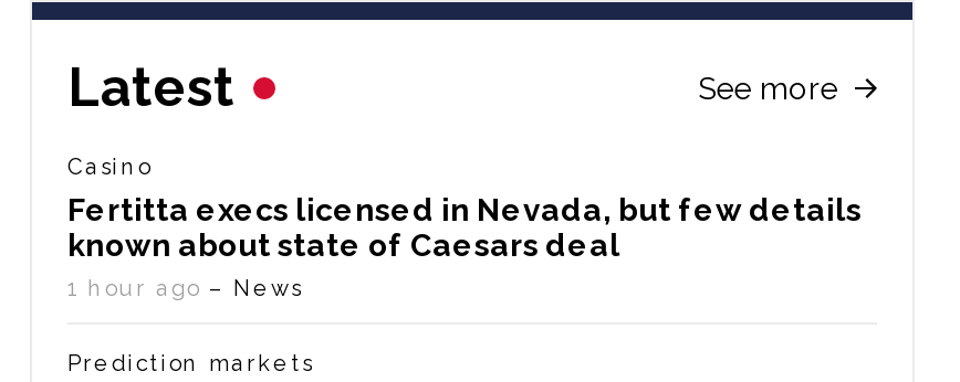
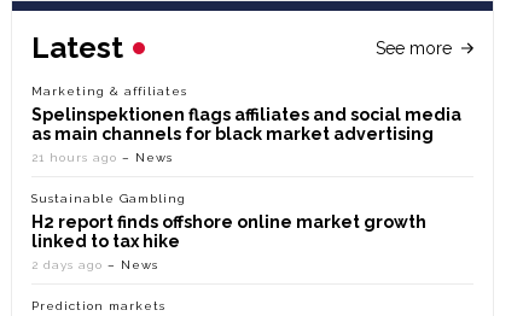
[67,155,862,300] Casino | Fertitta execs licensed in Nevada, but few details | known about state of Caesars deal | 1 hour ago – News -> [31,84,461,271] Marketing & affiliates | Spelinspektionen flags affiliates and social media | as main channels for black market advertising | 21 hours ago – News | Sustainable Gambling | H2 report finds offshore online market growth | linked to tax hike | 2 days ago – News

